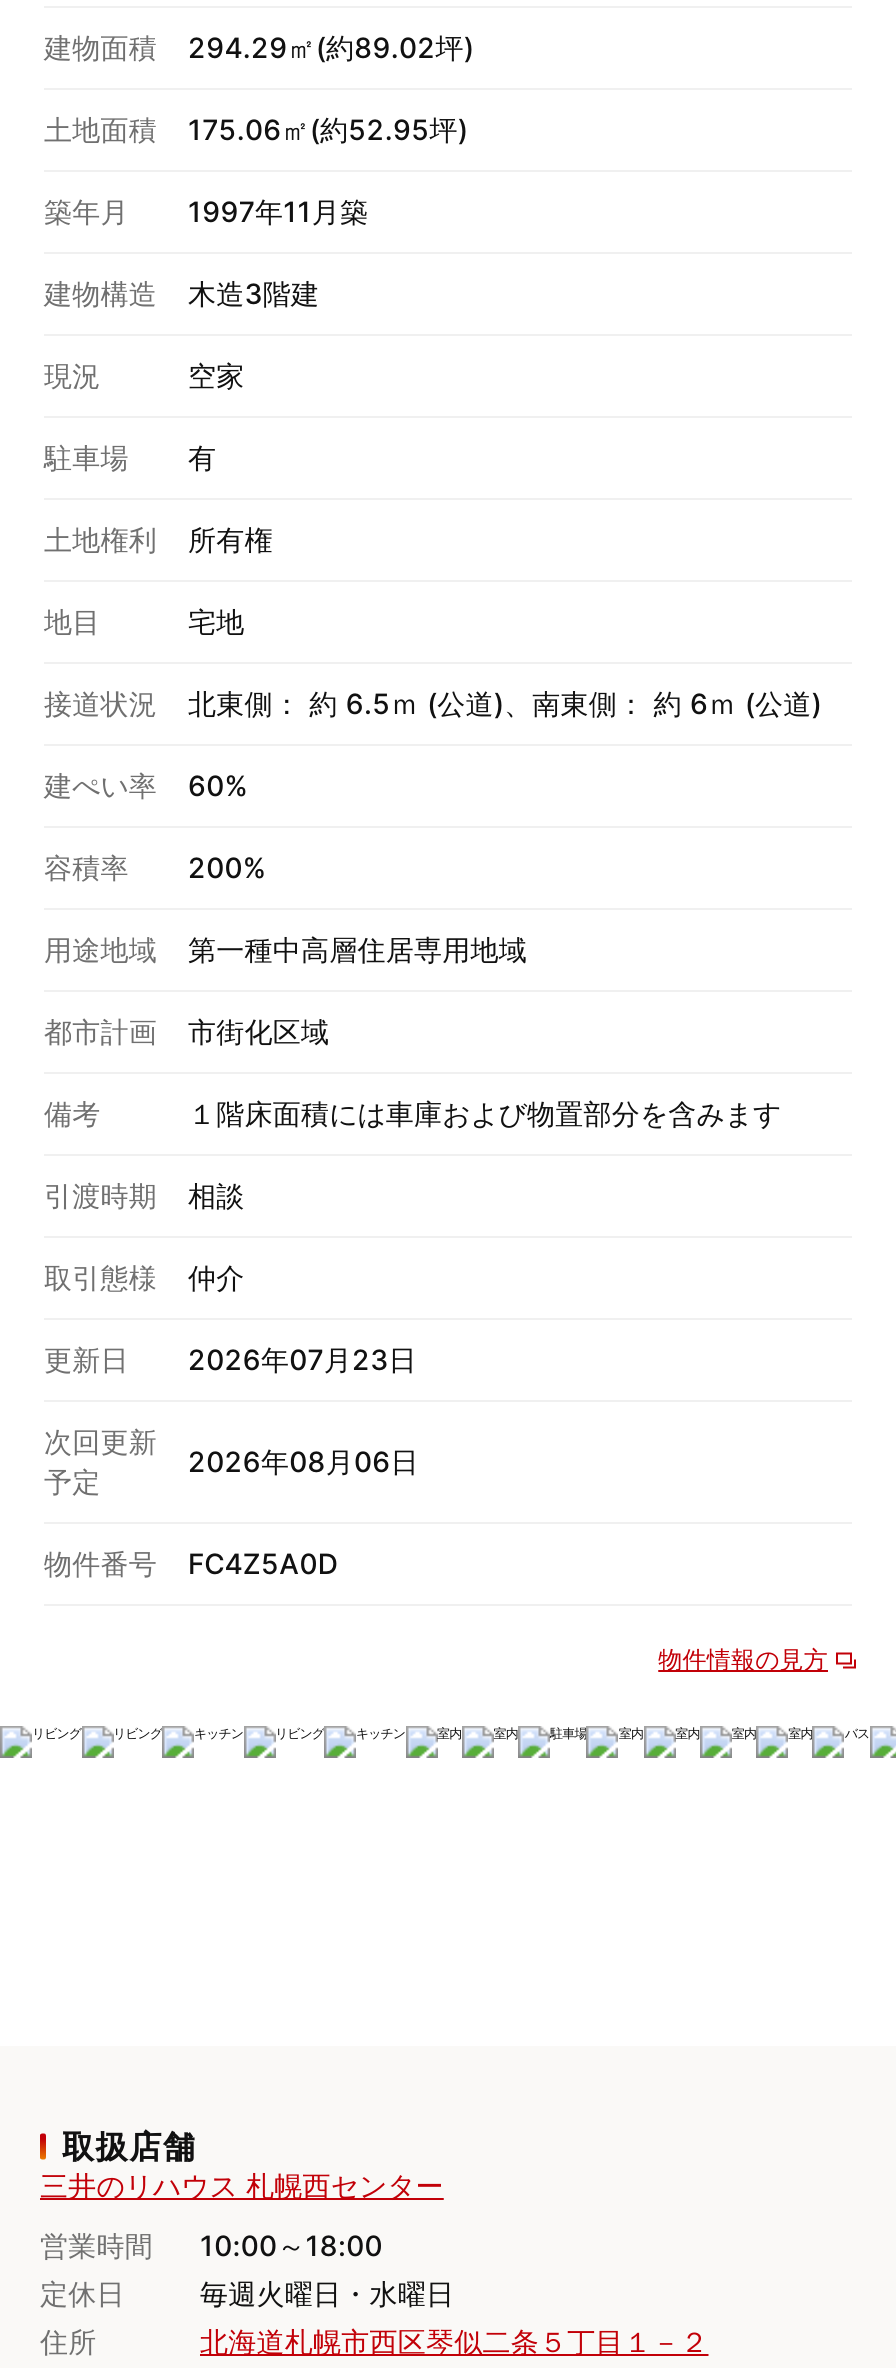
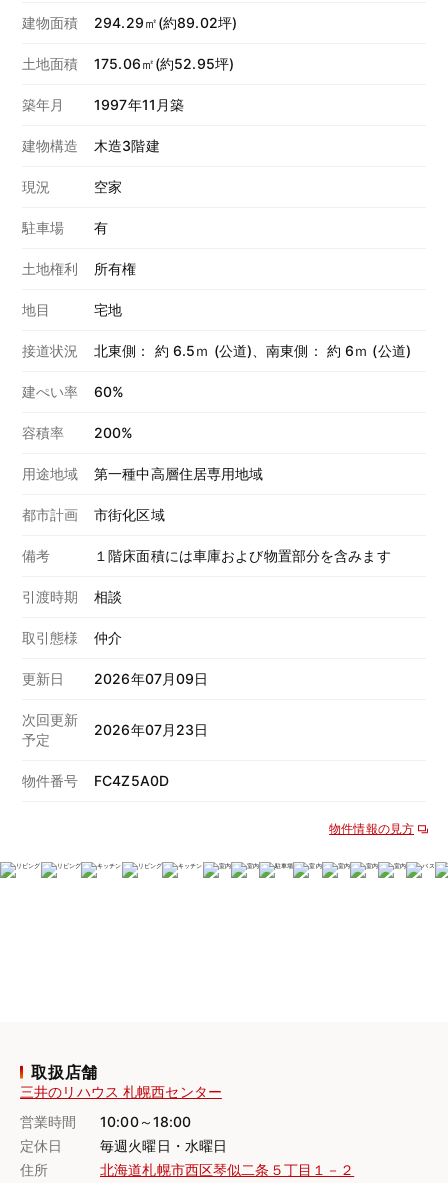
[44,1342,417,1376] 更新日 2026年07月23日 -> [22,670,208,687] 更新日 2026年07月09日
[188,1444,419,1478] 2026年08月06日 -> [94,721,208,738] 2026年07月23日

